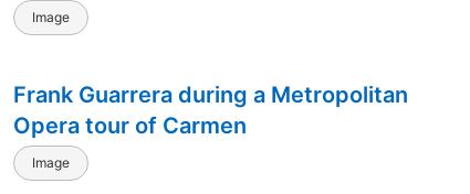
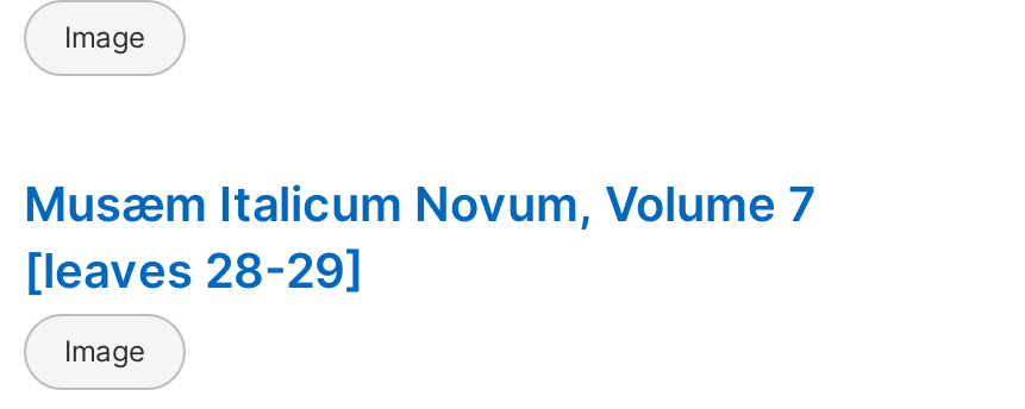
[13,82,408,139] Frank Guarrera during a Metropolitan | Opera tour of Carmen -> [24,176,817,300] Musæm Italicum Novum, Volume 7 | [leaves 28-29]

